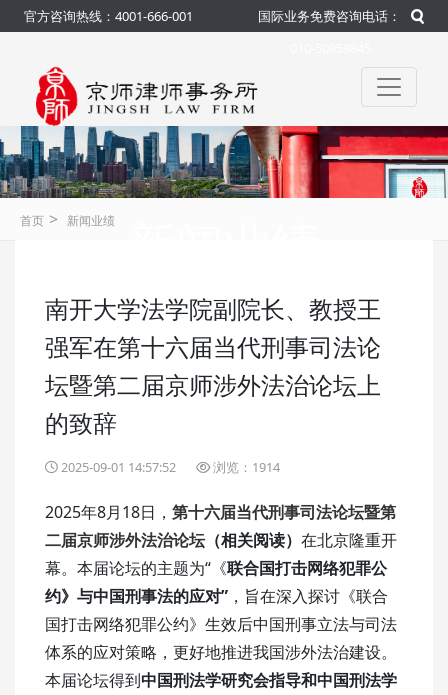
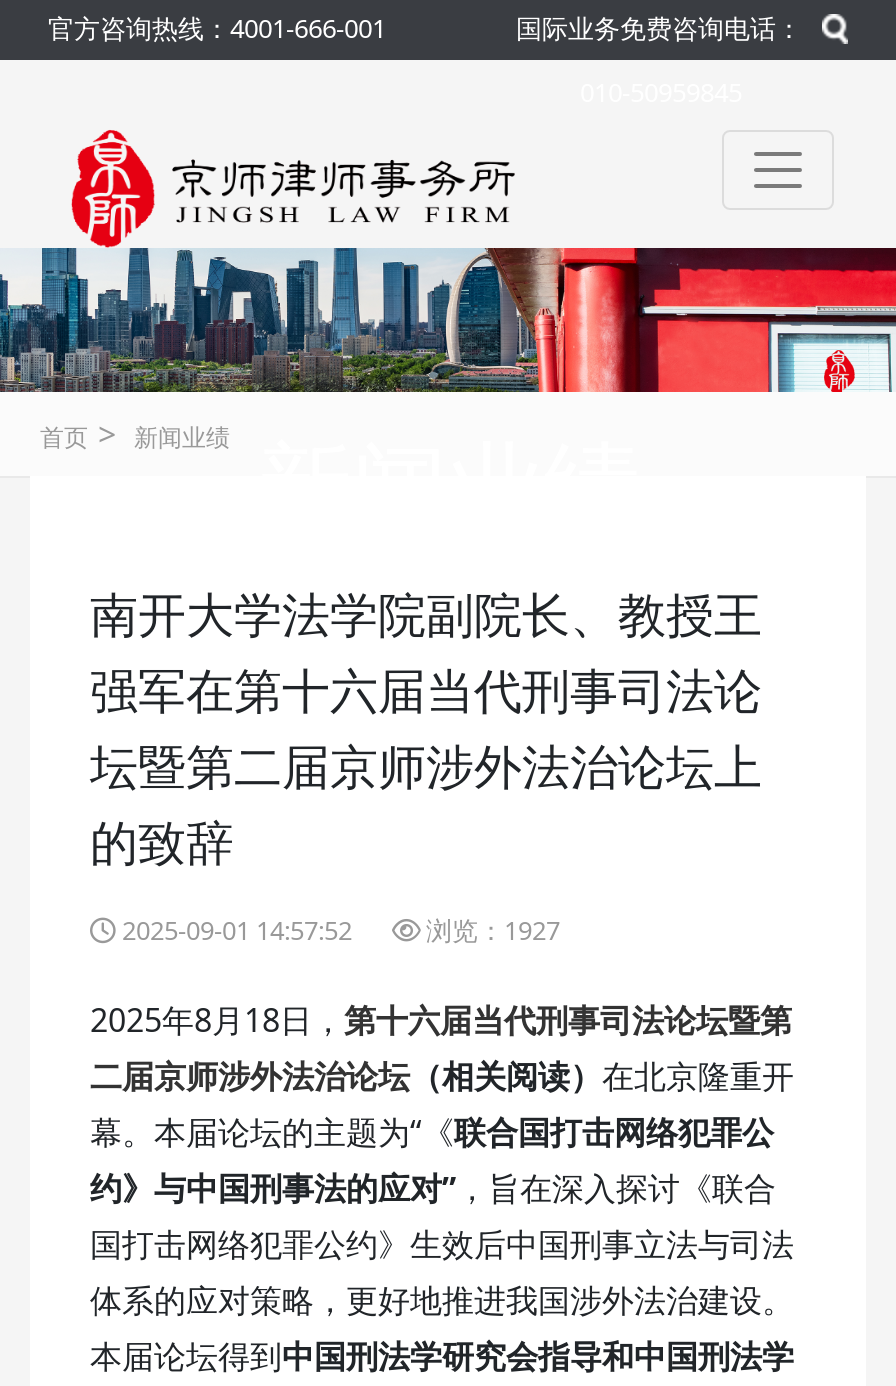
[213,458,280,476] 浏览：1914 -> [426,912,560,948] 浏览：1927

